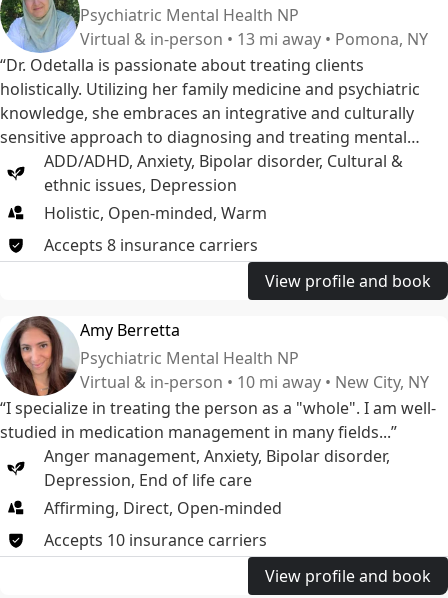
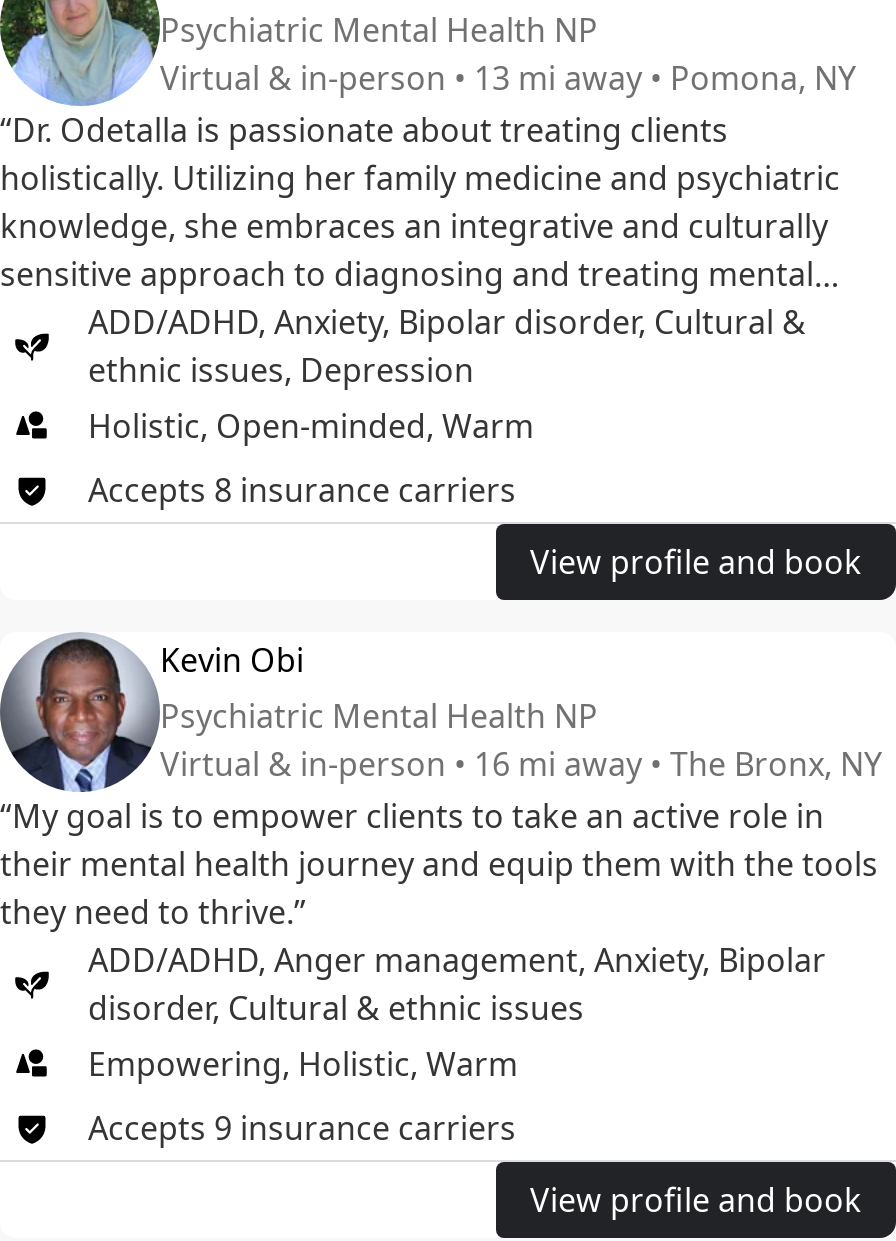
[3,316,180,366] [image] | Amy Berretta -> [6,634,304,780] [image] | Kevin Obi
[0,371,436,519] Virtual & in-person • 10 mi away • New City, NY | “I specialize in treating the person as a "whole". I am well- | studied in medication management in many fields...” | Anger management, Anxiety, Bipolar disorder, | Depression, End of life care | Affirming, Direct, Open-minded -> [0,743,882,1087] Virtual & in-person • 16 mi away • The Bronx, NY | “My goal is to empower clients to take an active role in | their mental health journey and equip them with the tools | they need to thrive.” | ADD/ADHD, Anger management, Anxiety, Bipolar | disorder, Cultural & ethnic issues | Empowering, Holistic, Warm
[44,529,267,551] Accepts 10 insurance carriers -> [88,1107,516,1151] Accepts 9 insurance carriers

